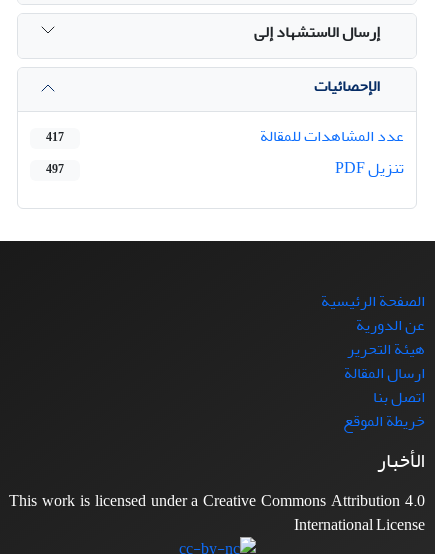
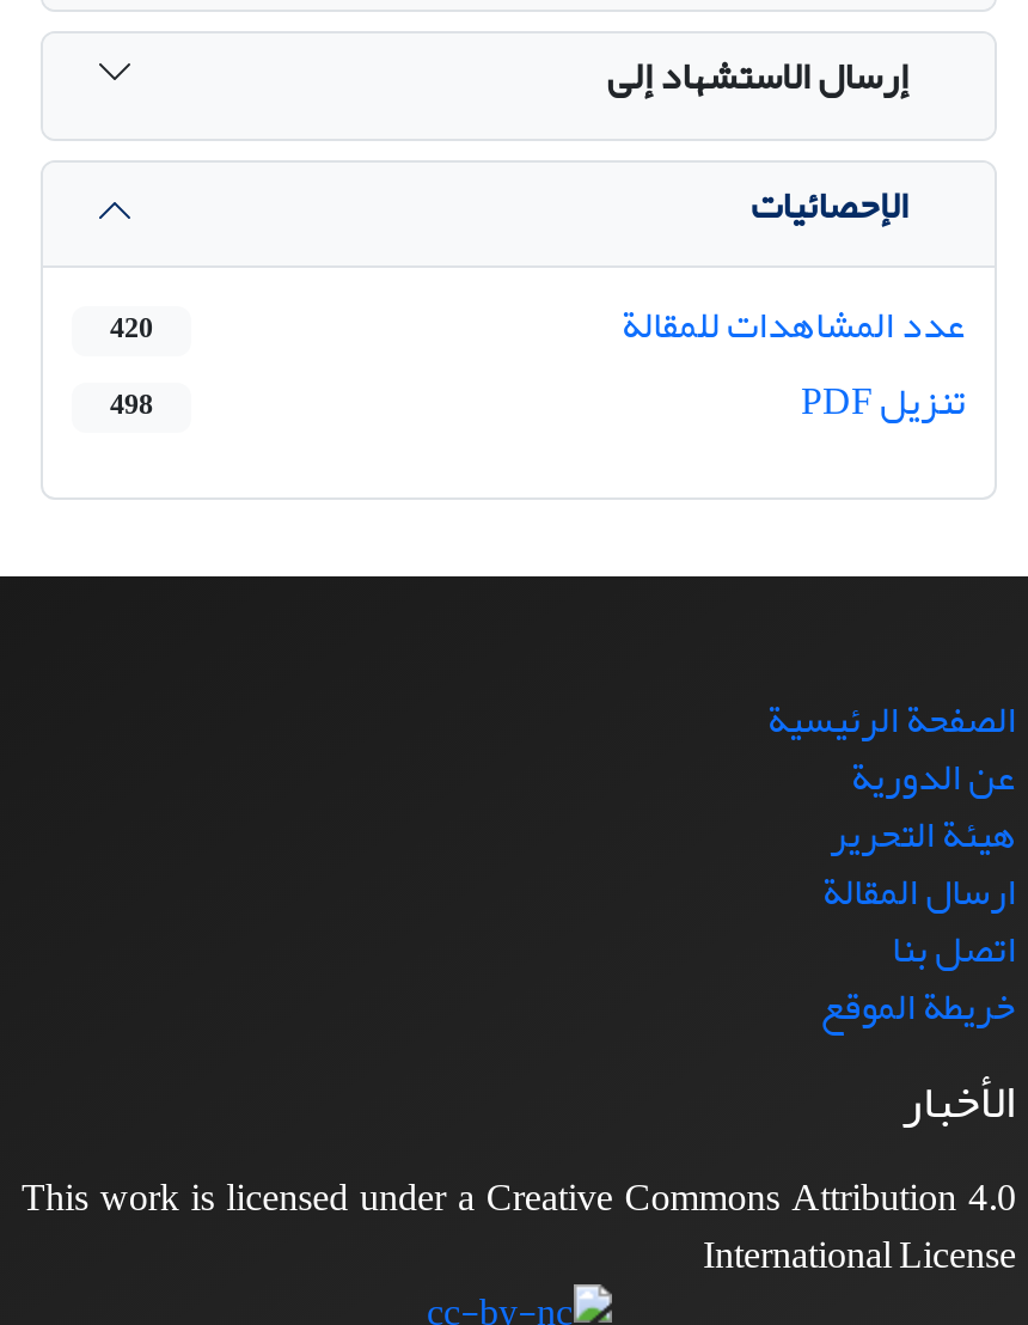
[46,126,64,149] 417 -> [110,302,153,357] 420
[46,158,64,181] 497 -> [110,379,153,434] 498

